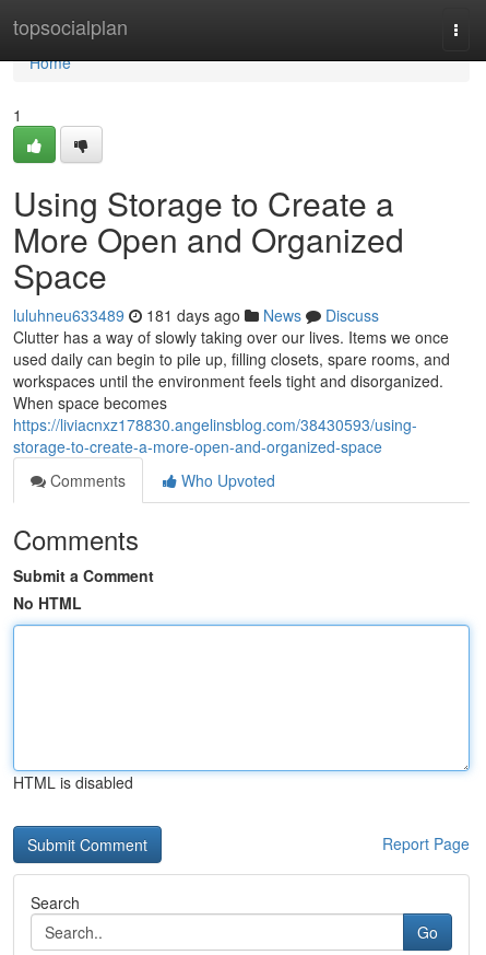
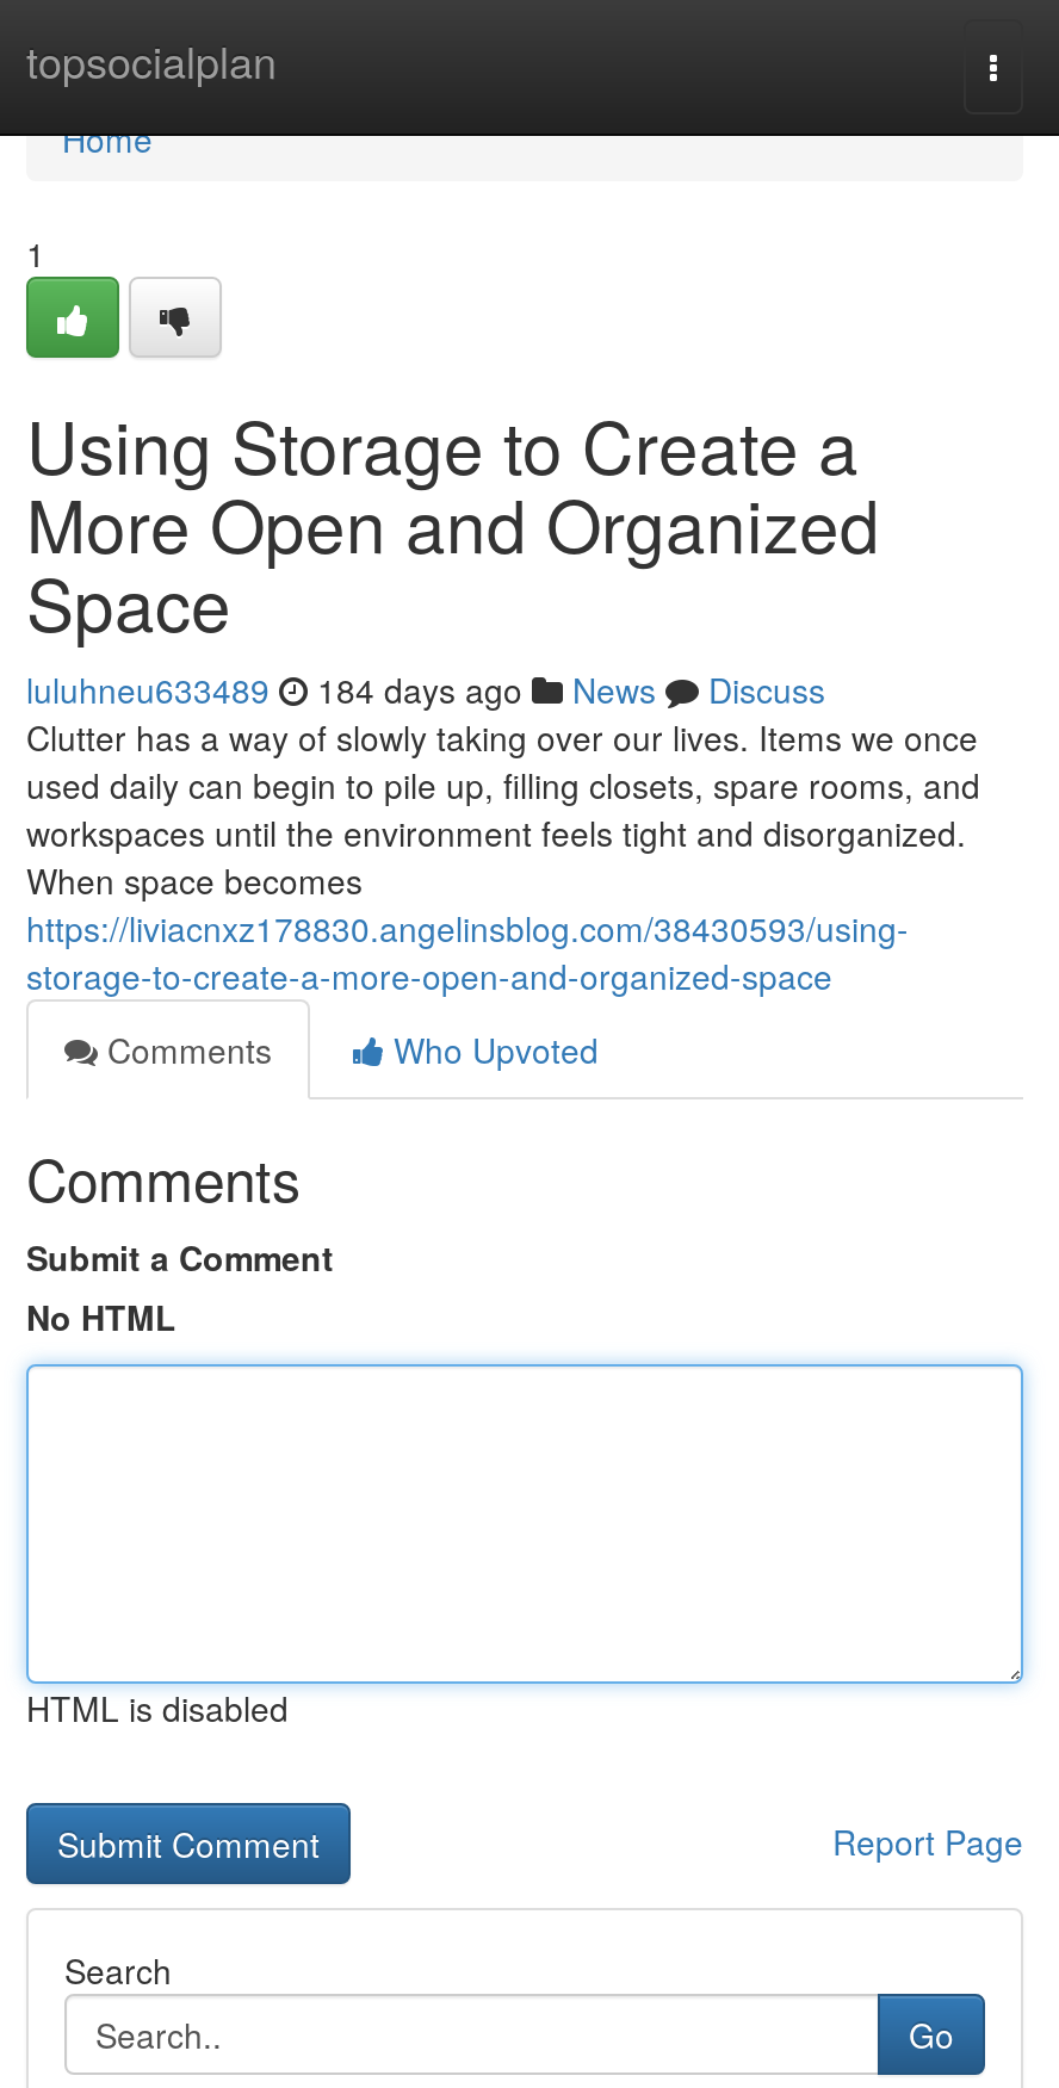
[13,304,379,326] luluhneu633489 181 days ago News Discuss -> [26,665,825,713] luluhneu633489 184 days ago News Discuss

